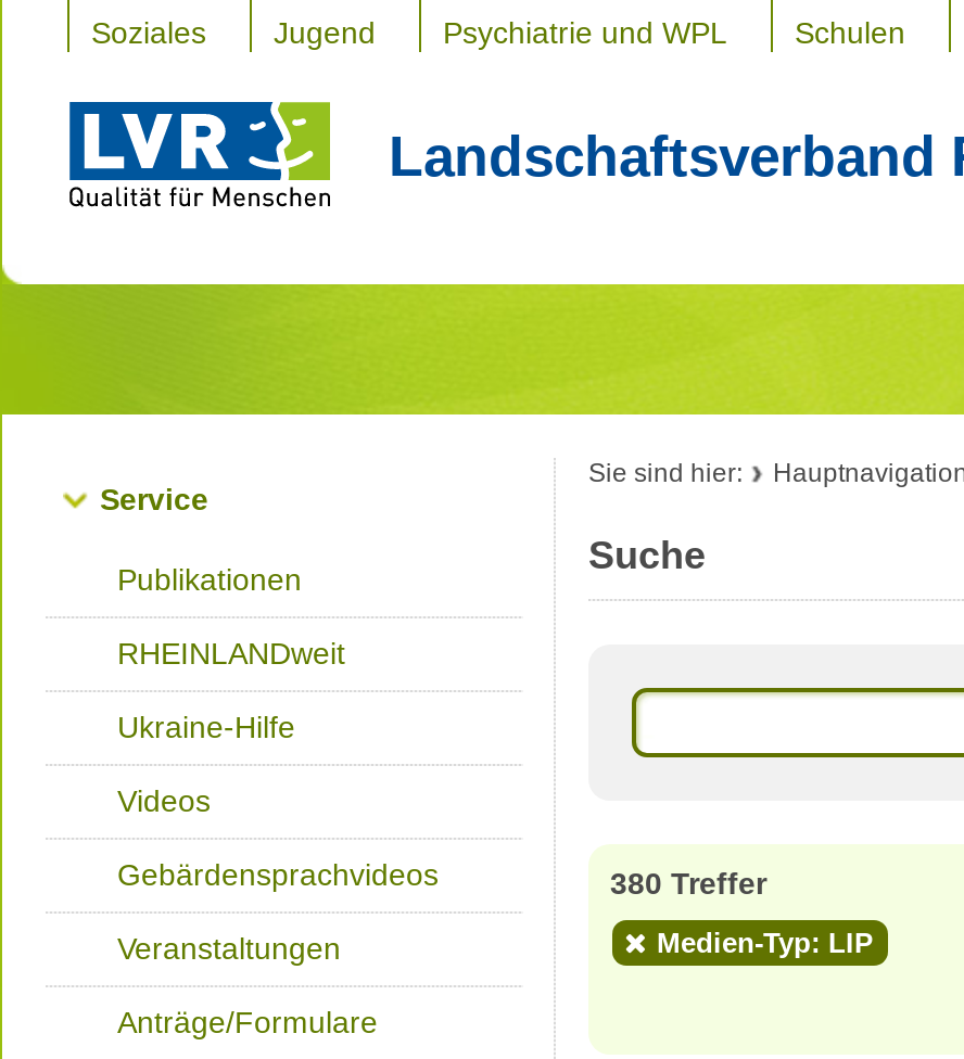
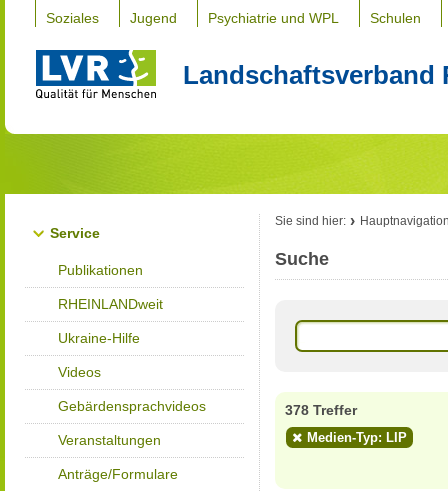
[610,866,766,901] 380 Treffer -> [285,402,357,418] 378 Treffer

